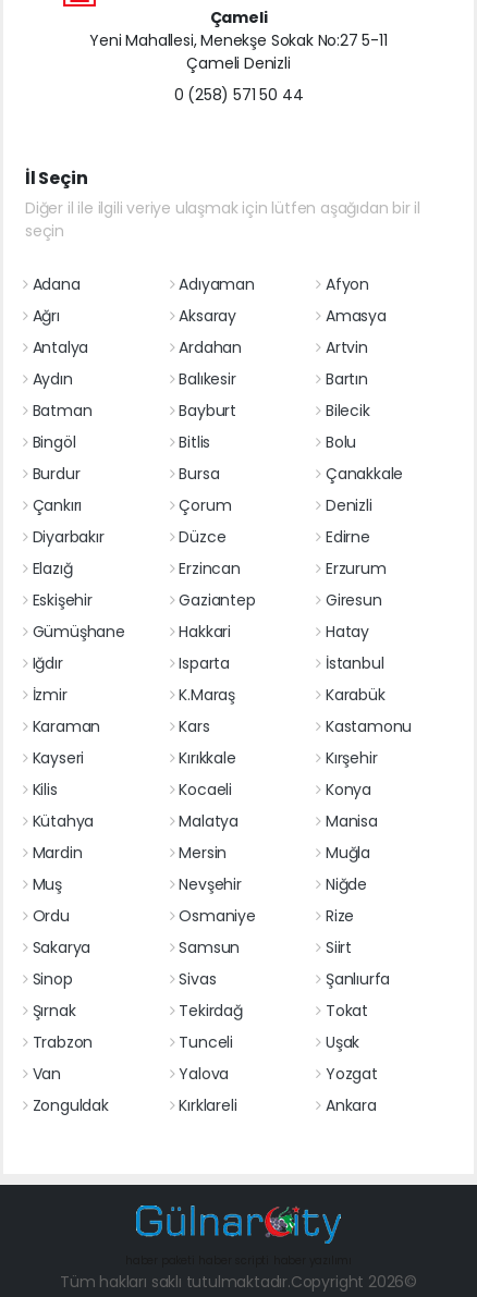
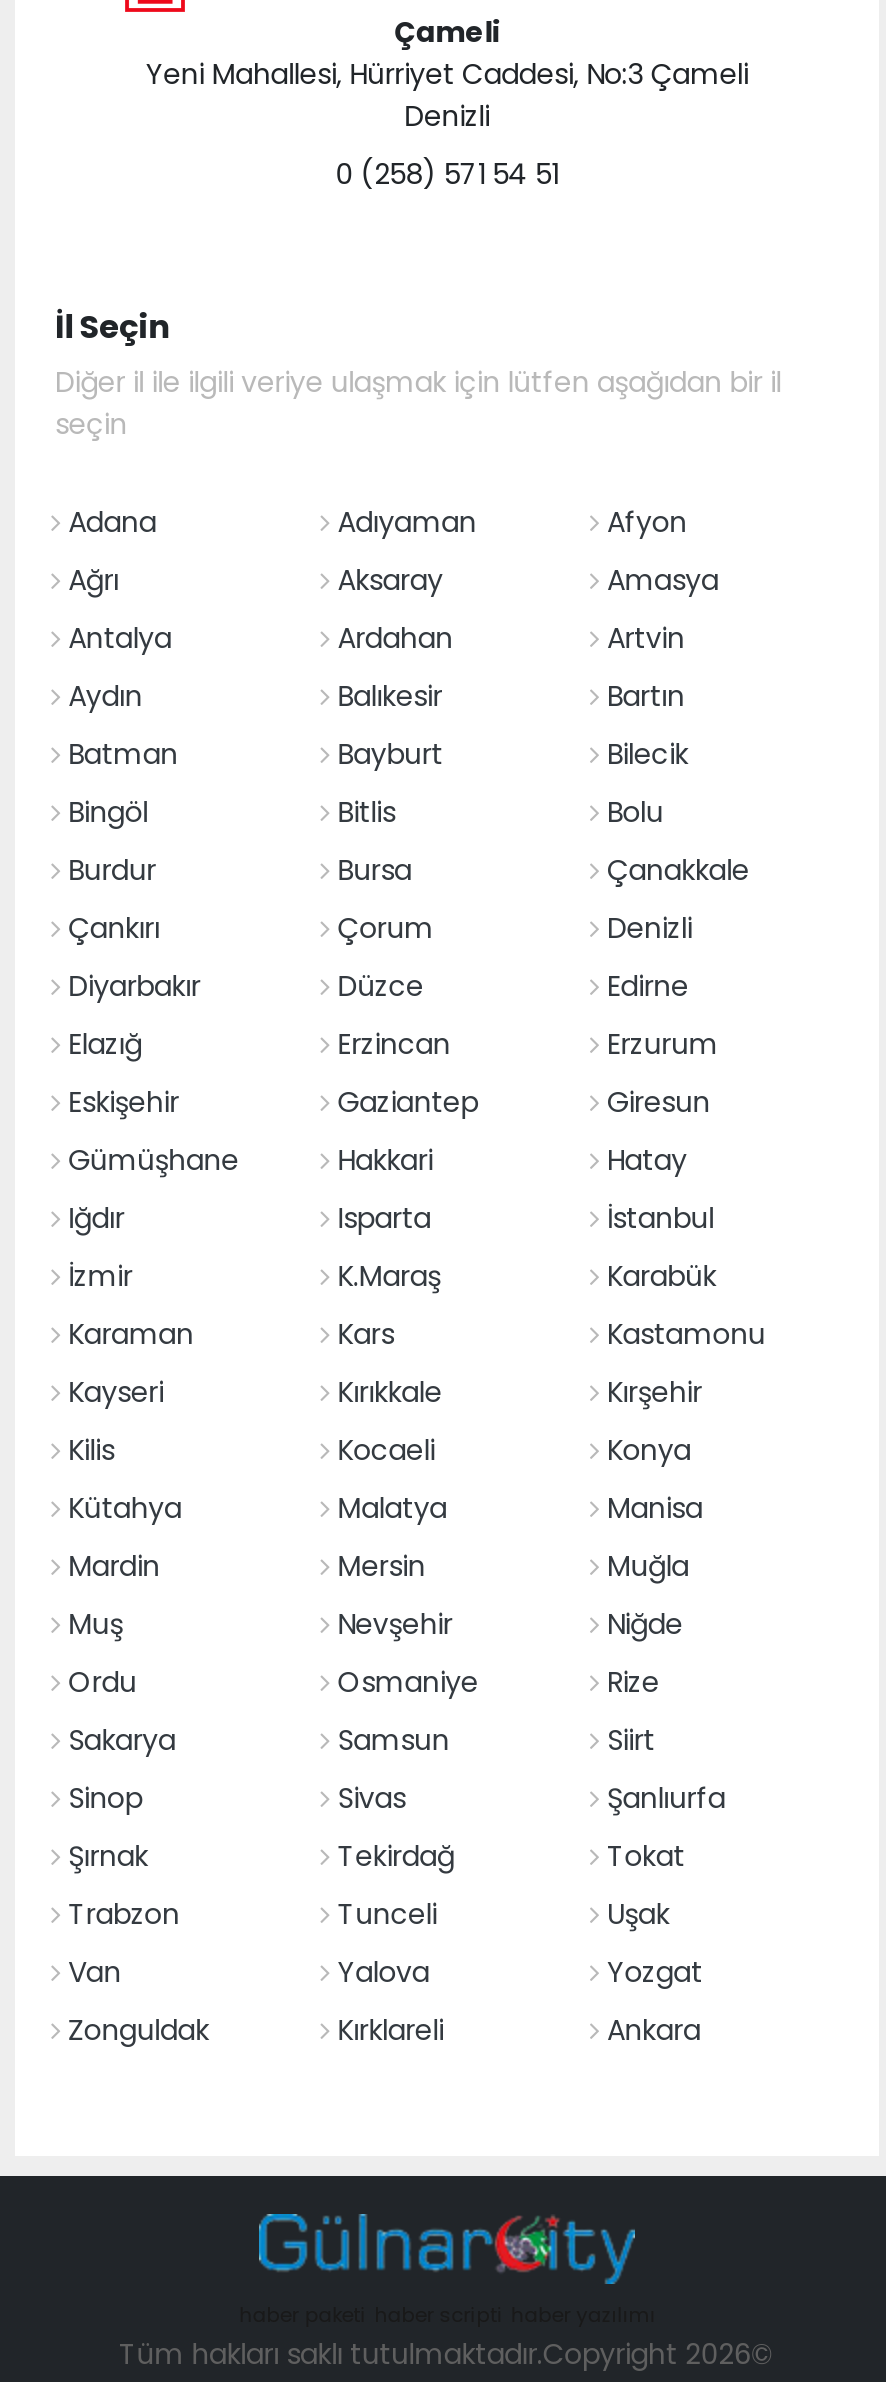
[90,29,387,105] Yeni Mahallesi, Menekşe Sokak No:27 5-11 | Çameli Denizli | 0 (258) 571 50 44 -> [146,54,748,194] Yeni Mahallesi, Hürriyet Caddesi, No:3 Çameli | Denizli | 0 (258) 571 54 51

